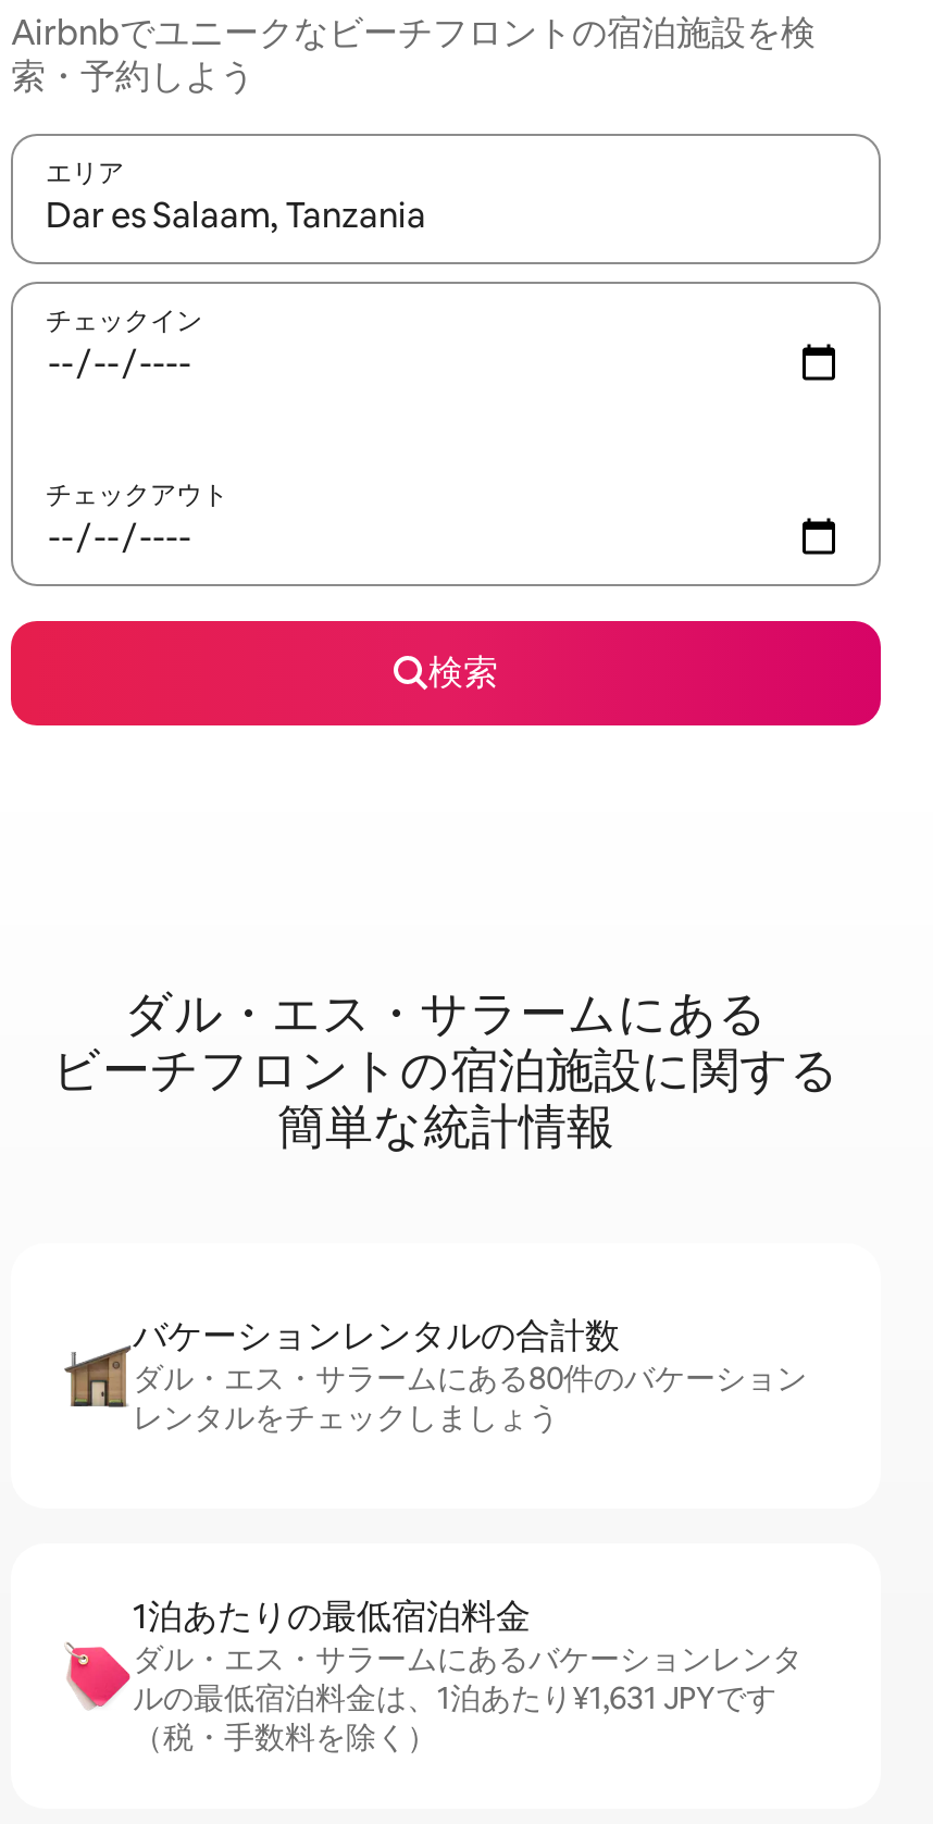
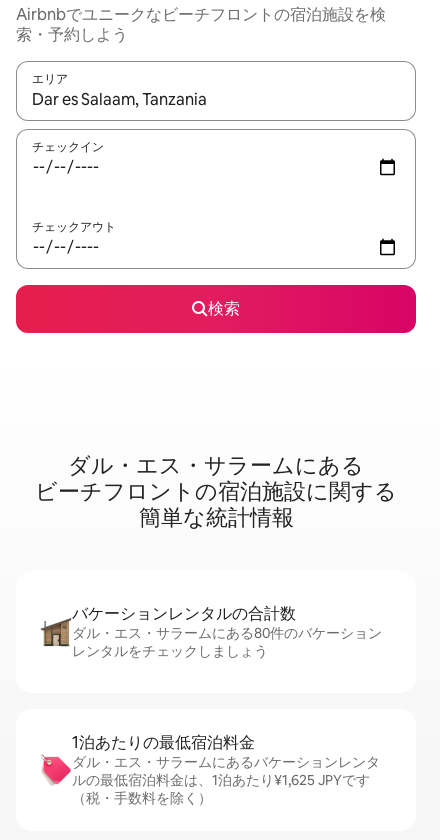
[133,1678,776,1717] ルの最低宿泊料金は、1泊あたり¥1,631 JPYです -> [72,771,370,789] ルの最低宿泊料金は、1泊あたり¥1,625 JPYです

